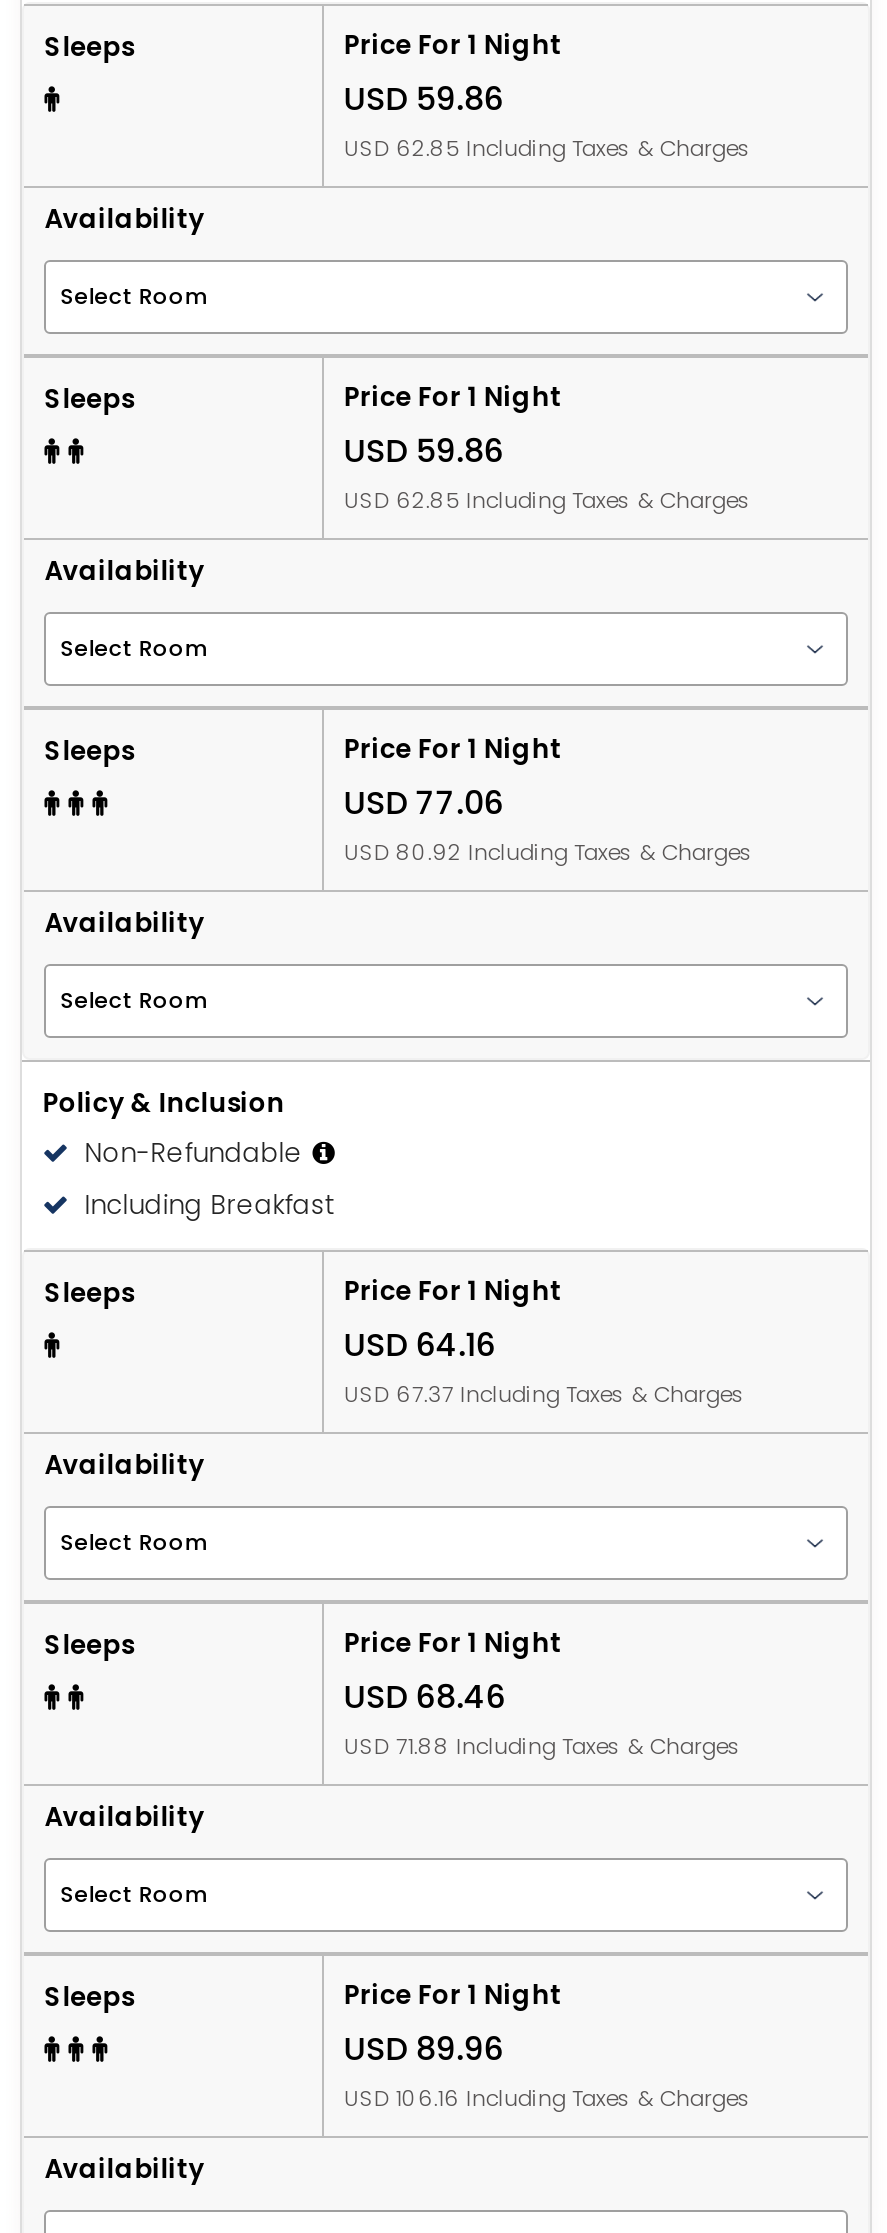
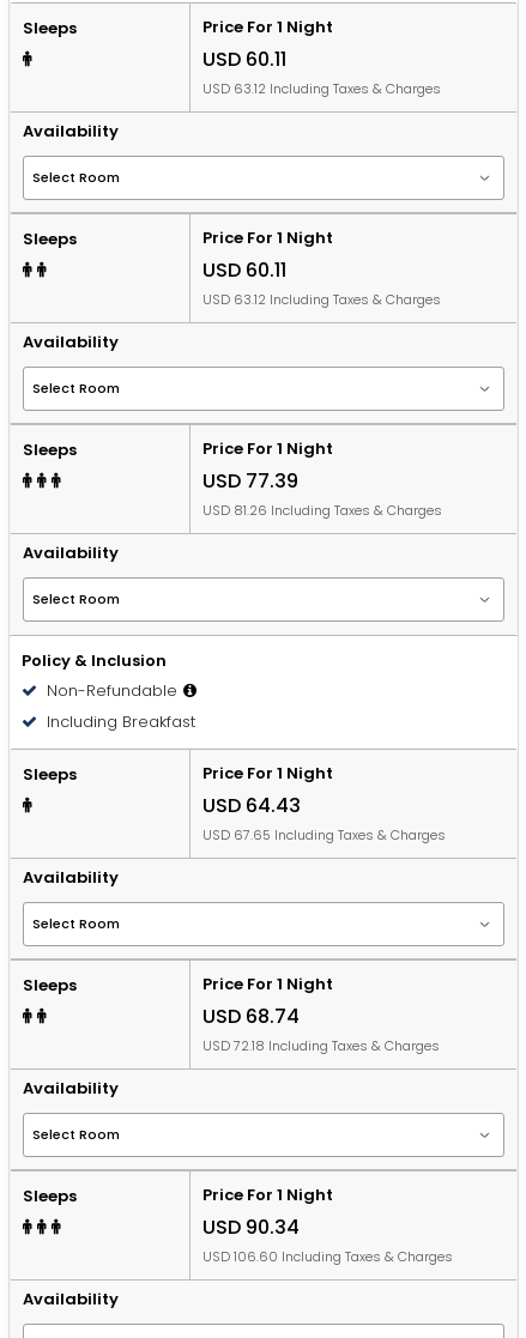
[344,75,504,121] USD 59.86 -> [202,45,286,73] USD 60.11
[344,131,752,163] USD 62.85 Including Taxes & Charges -> [202,79,441,98] USD 63.12 Including Taxes & Charges
[344,427,504,473] USD 59.86 -> [202,256,286,283] USD 60.11
[344,483,752,515] USD 62.85 Including Taxes & Charges -> [202,289,441,309] USD 63.12 Including Taxes & Charges
[344,779,504,825] USD 77.06 -> [202,467,298,494] USD 77.39
[344,835,754,867] USD 80.92 Including Taxes & Charges -> [202,500,442,519] USD 81.26 Including Taxes & Charges
[344,1321,496,1367] USD 64.16 -> [202,791,301,819] USD 64.43
[344,1377,746,1409] USD 67.37 Including Taxes & Charges -> [202,825,446,844] USD 67.65 Including Taxes & Charges
[344,1673,506,1719] USD 68.46 -> [202,1002,299,1030] USD 68.74
[344,1729,742,1761] USD 71.88 Including Taxes & Charges -> [202,1036,440,1055] USD 72.18 Including Taxes & Charges
[344,2025,504,2071] USD 89.96 -> [202,1213,299,1240] USD 90.34
[344,2081,752,2113] USD 106.16 Including Taxes & Charges -> [202,1246,453,1266] USD 106.60 Including Taxes & Charges

